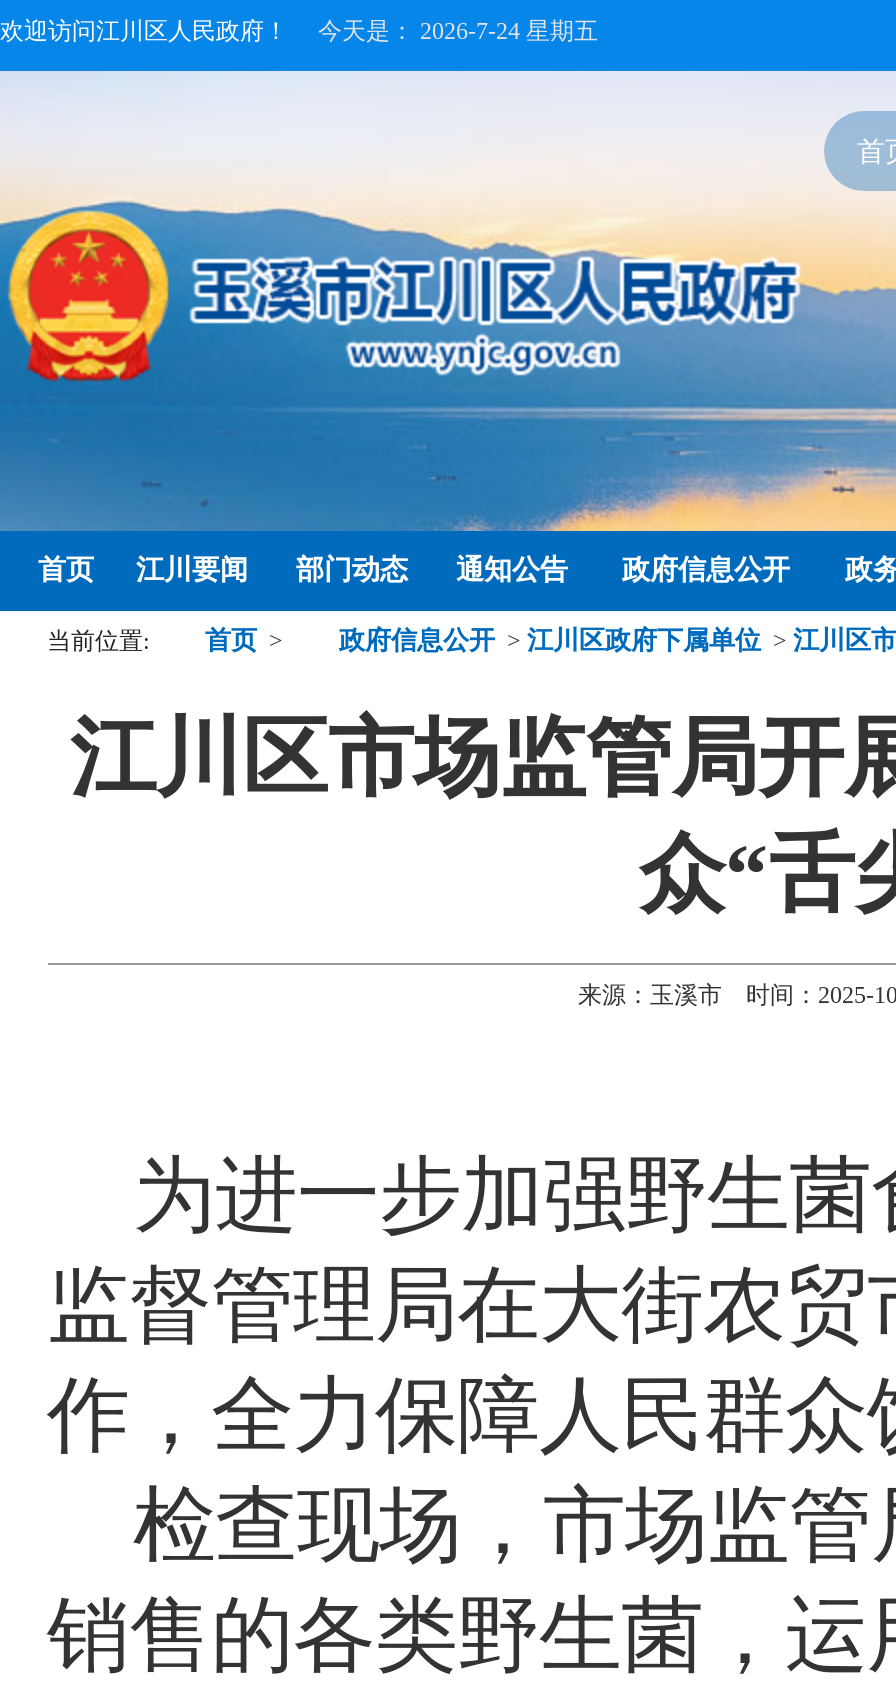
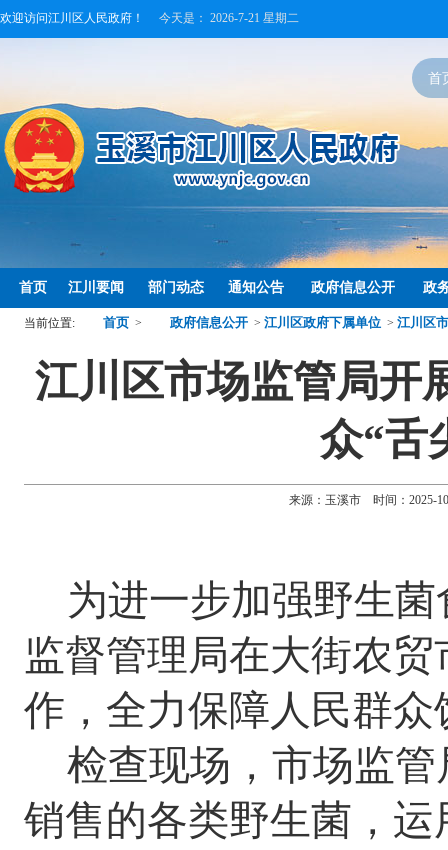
[318,17,598,45] 今天是：2026-7-24 星期五 -> [159,11,299,25] 今天是：2026-7-21 星期二

